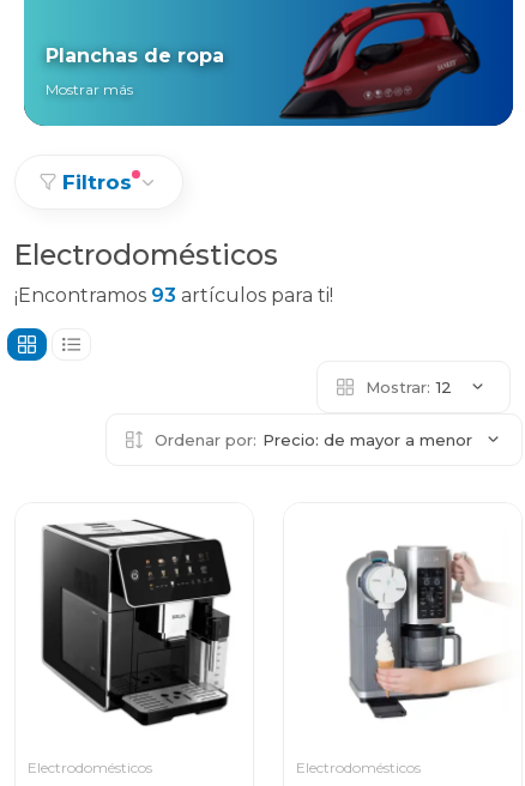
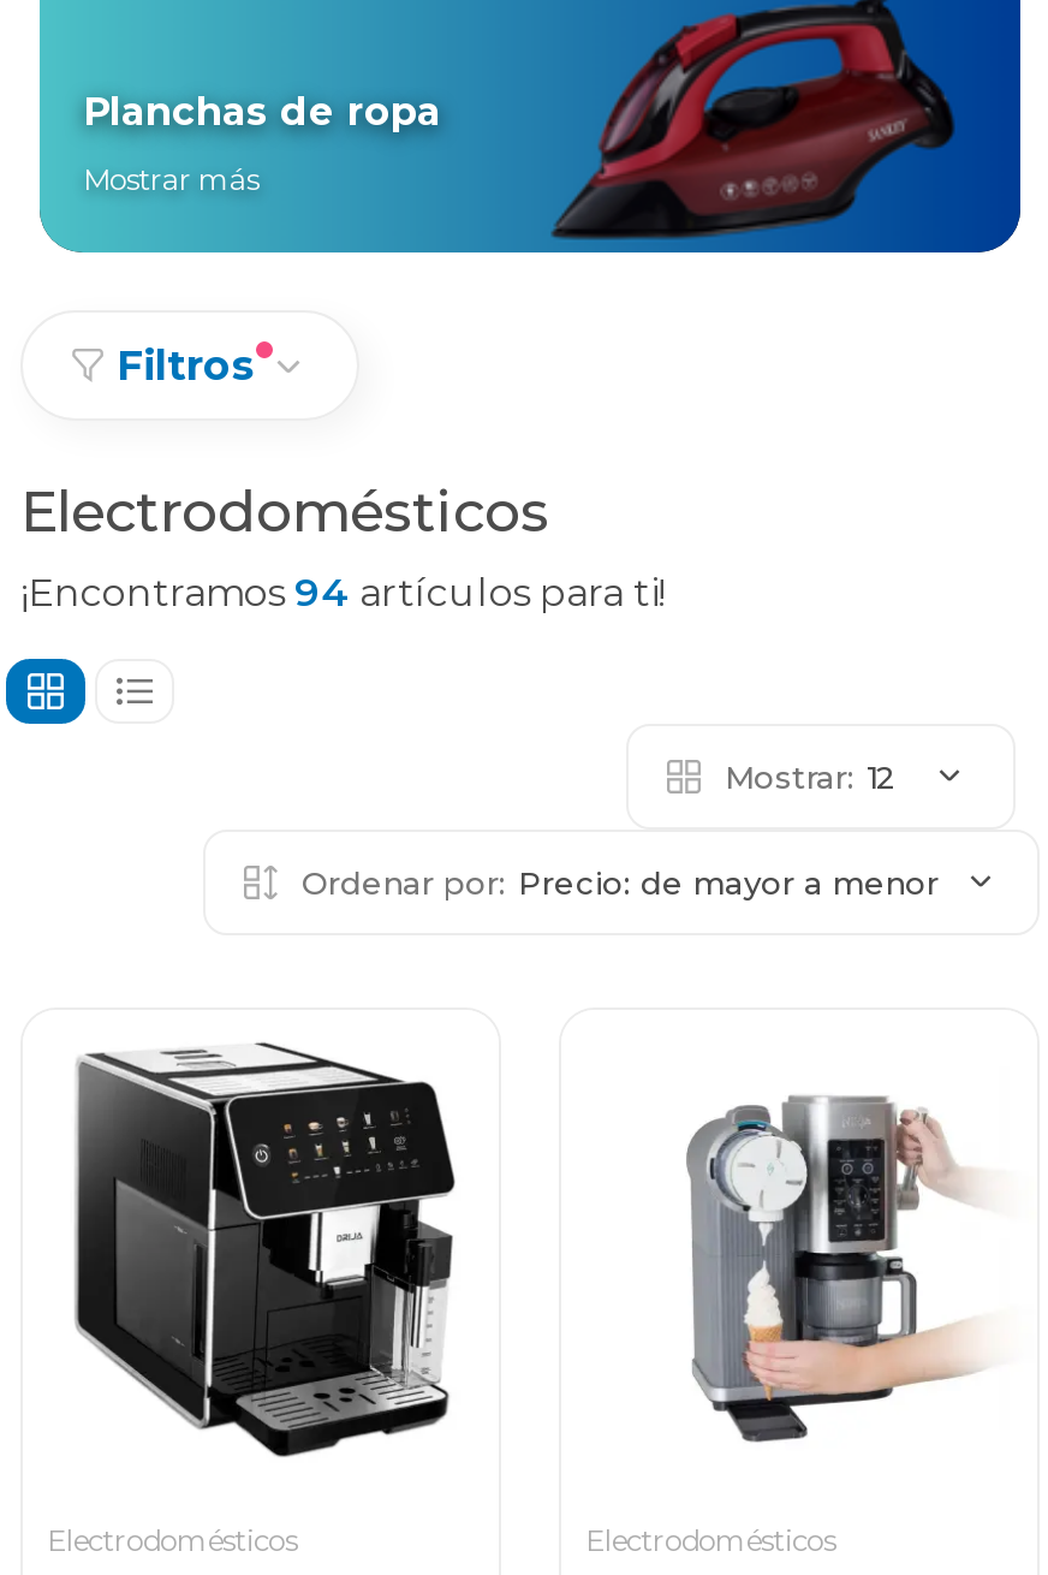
[14,284,333,307] ¡Encontramos 93 artículos para ti! -> [20,570,665,616] ¡Encontramos 94 artículos para ti!

